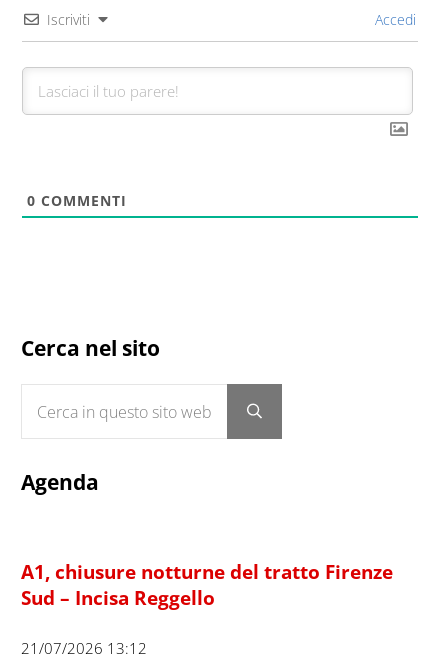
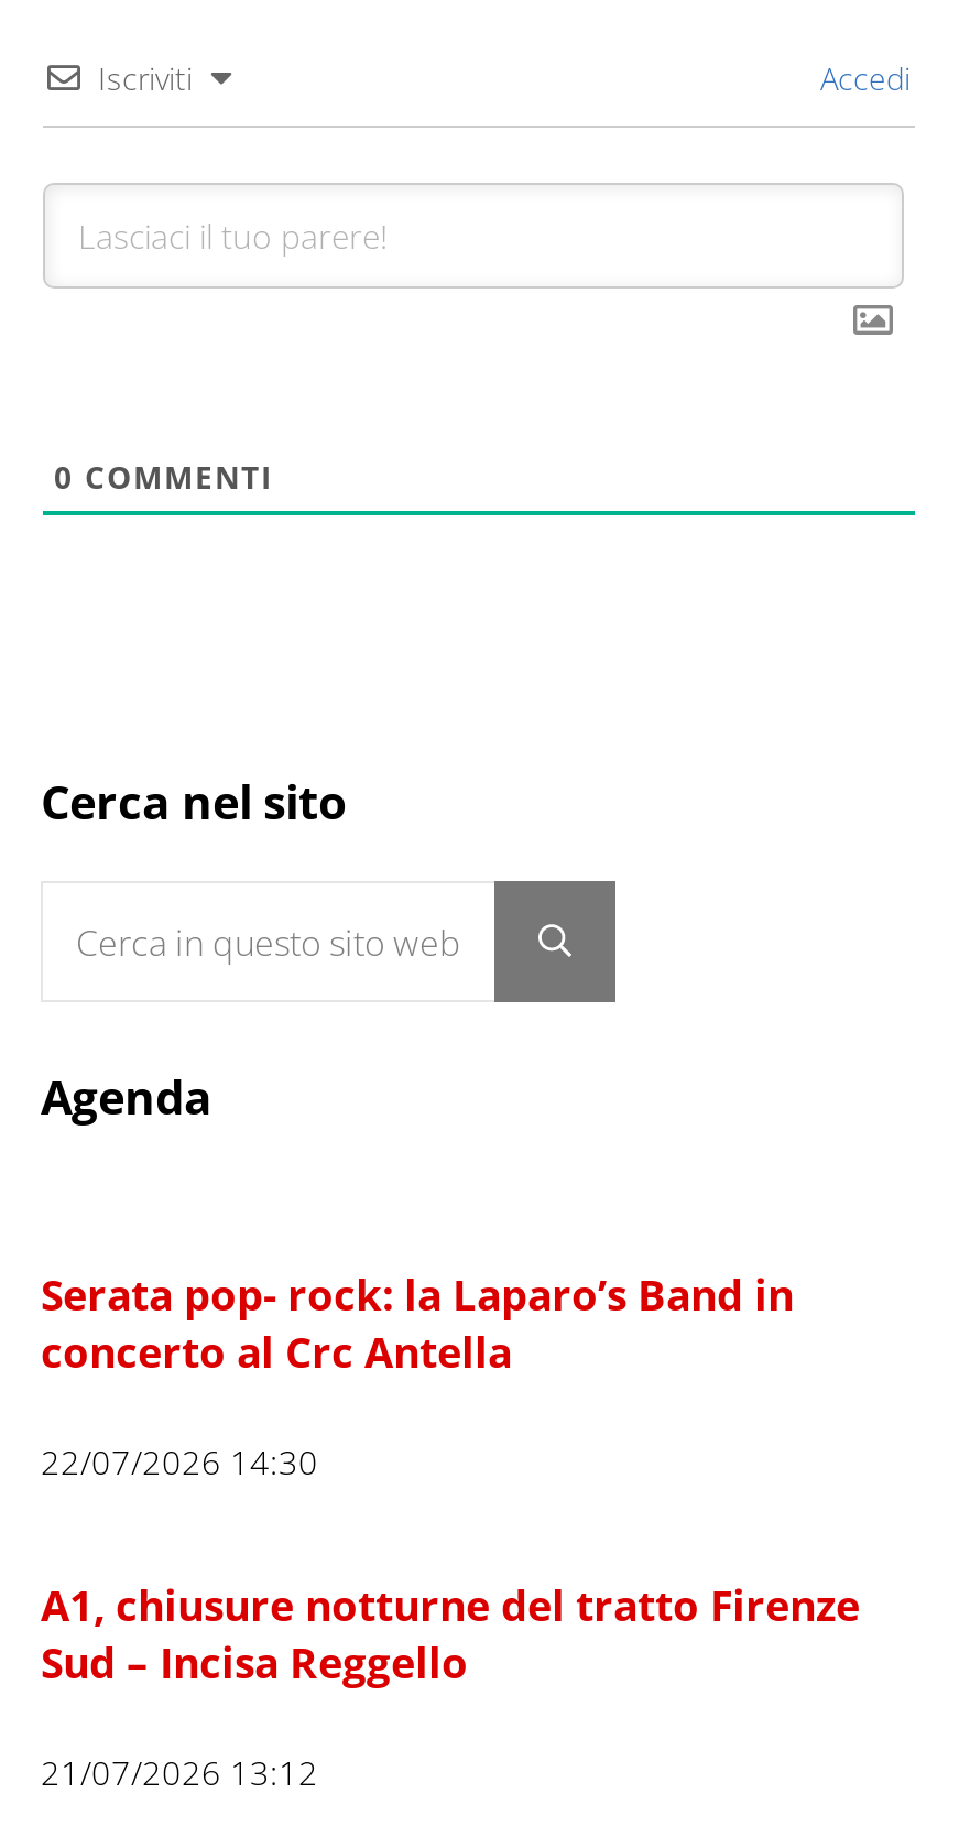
none -> [41,1267,794,1484] Serata pop- rock: la Laparo’s Band in | concerto al Crc Antella | 22/07/2026 14:30

